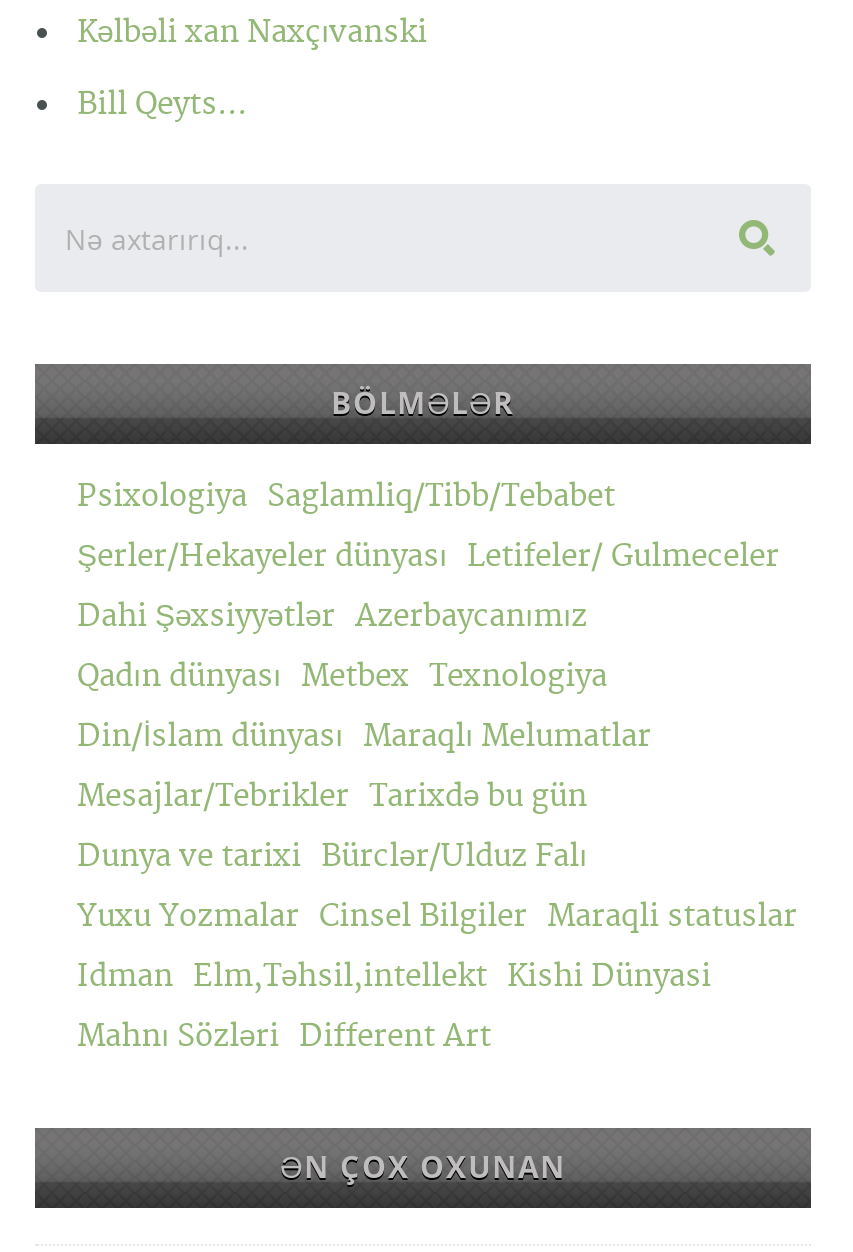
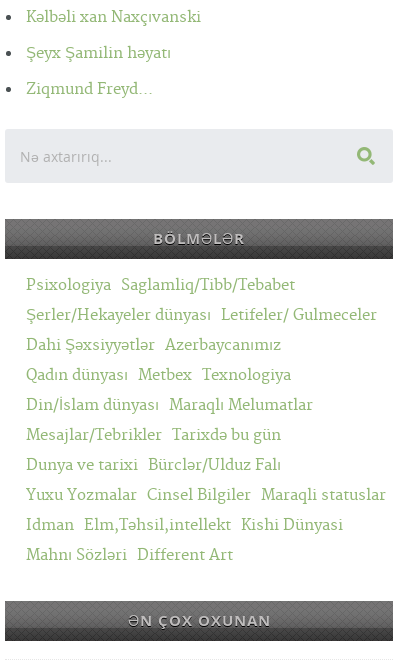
[77,87,247,125] Bill Qeyts... -> [26,44,171,99] Şeyx Şamilin həyatı | Ziqmund Freyd...

